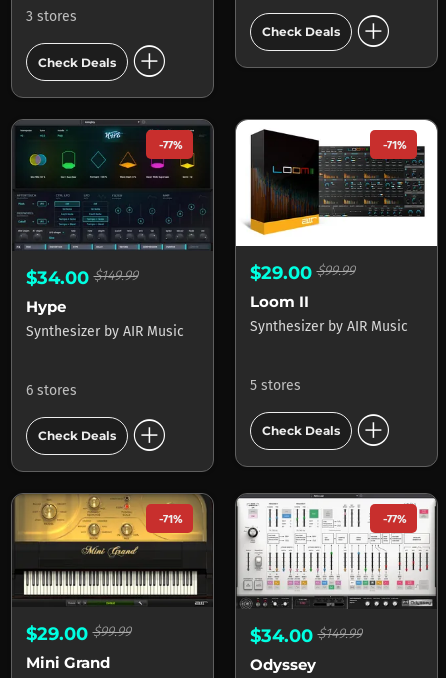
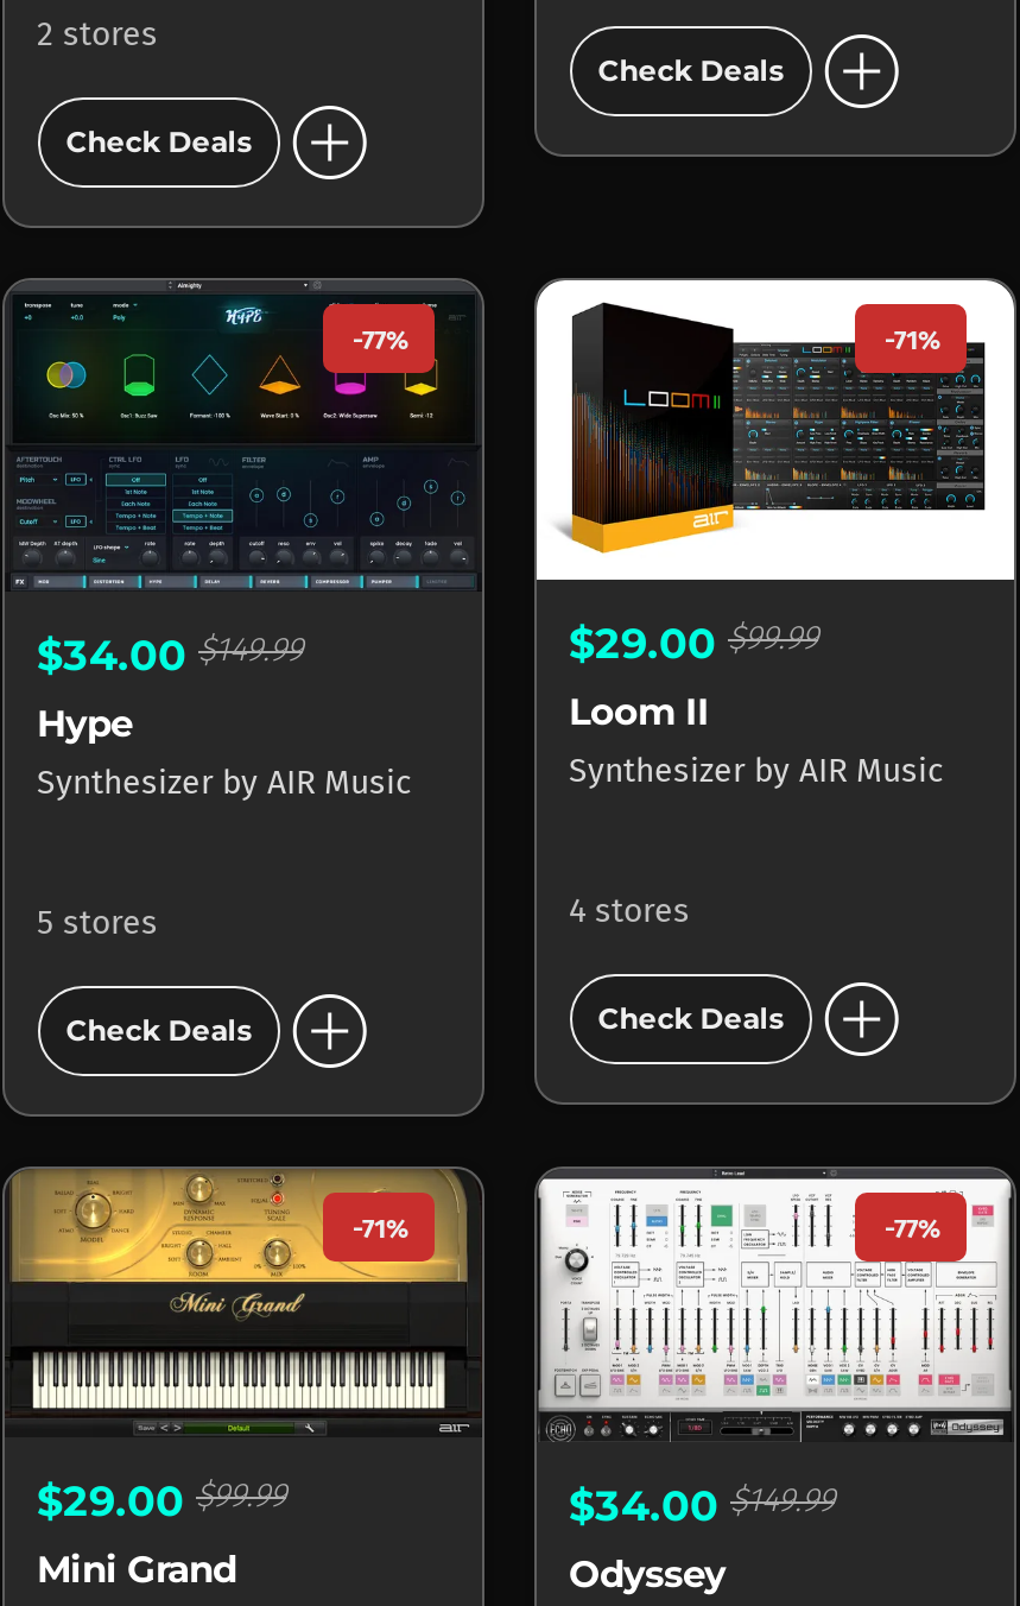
[25,8,76,25] 3 stores -> [37,14,158,54] 2 stores
[25,382,76,399] 6 stores -> [37,901,158,942] 5 stores
[249,377,300,394] 5 stores -> [569,890,690,930] 4 stores

